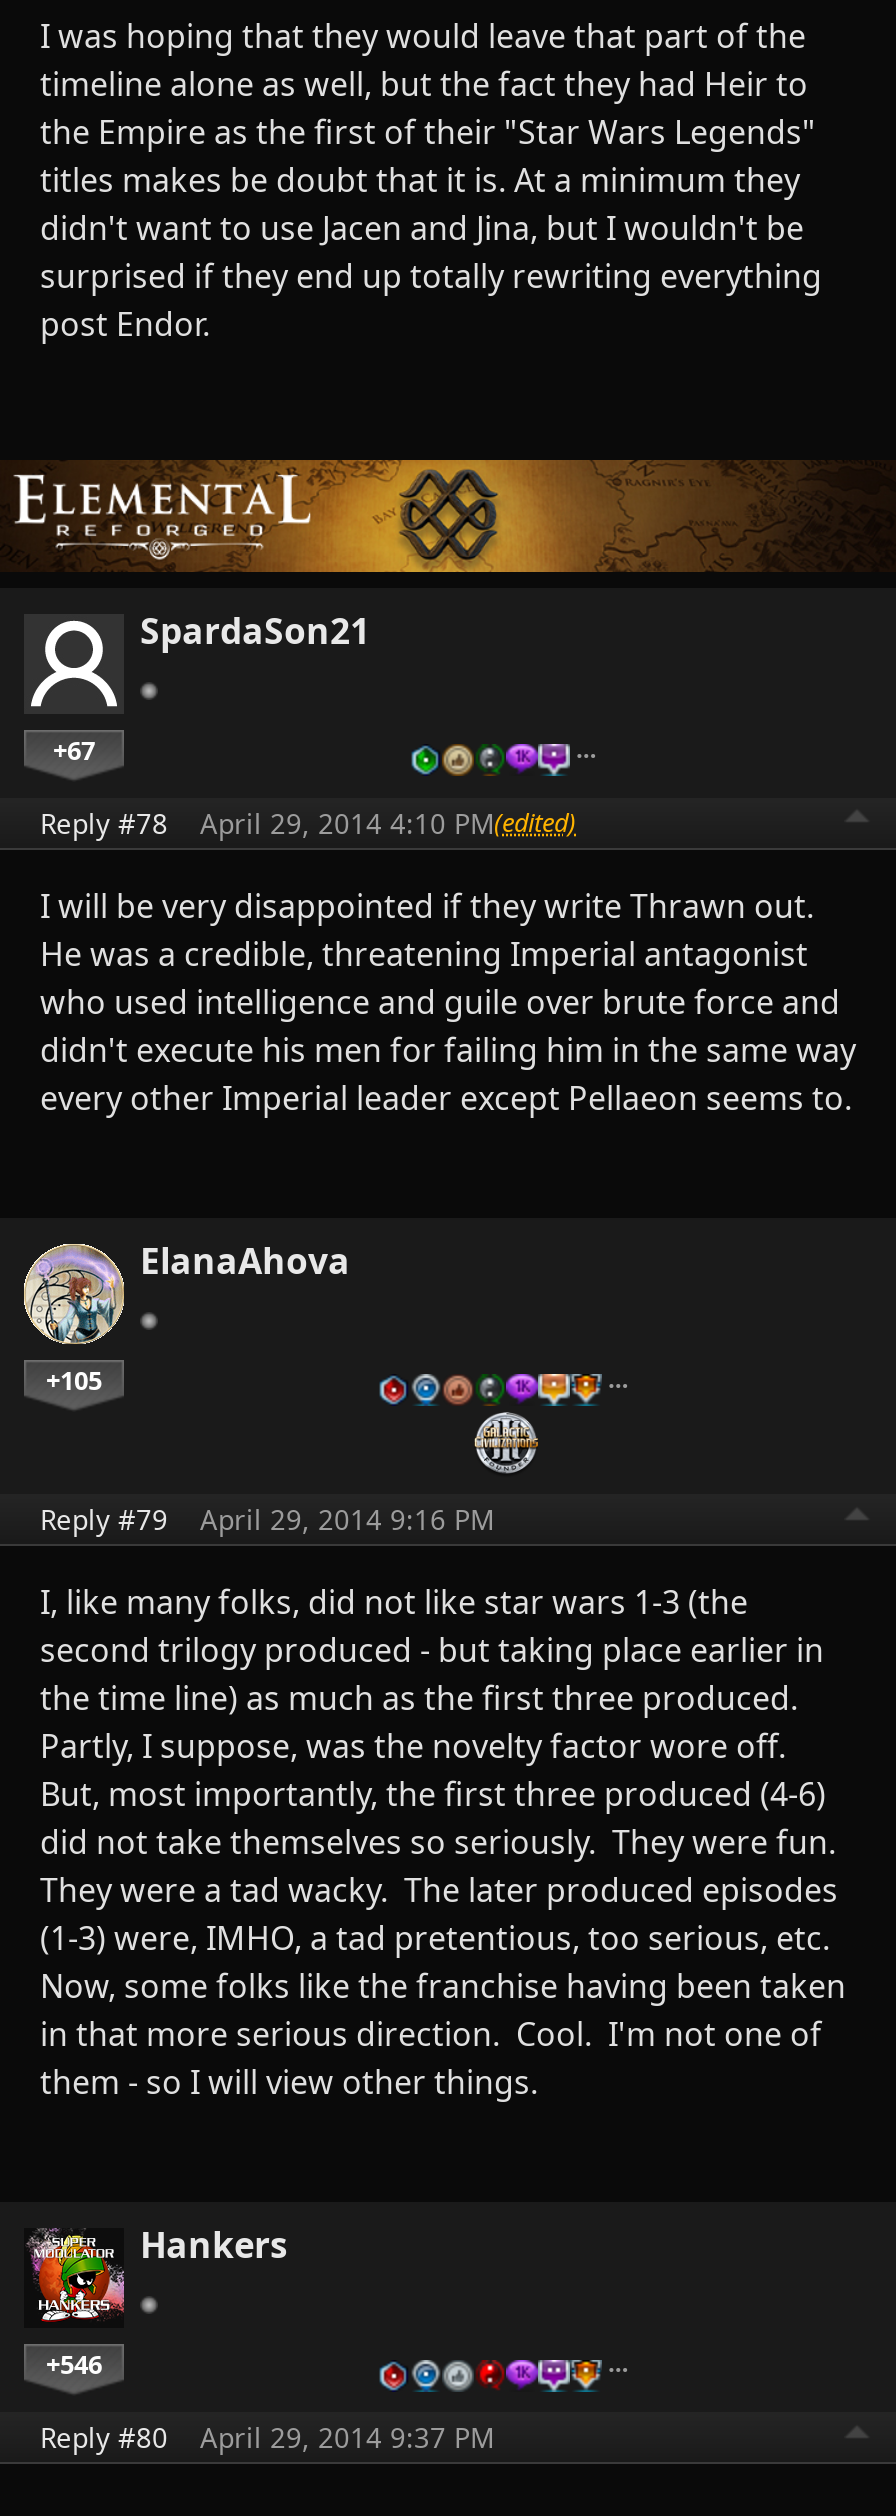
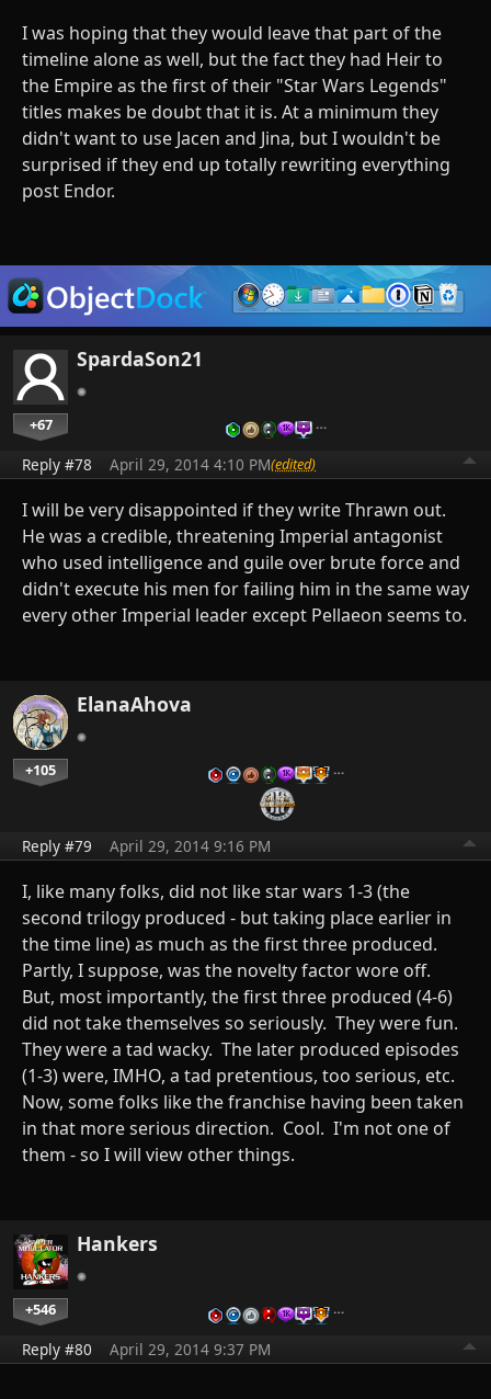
[6,458,890,574] [image] -> [3,264,488,328] [image]

